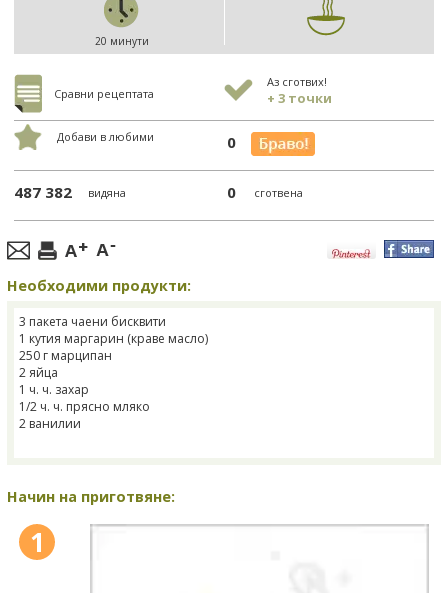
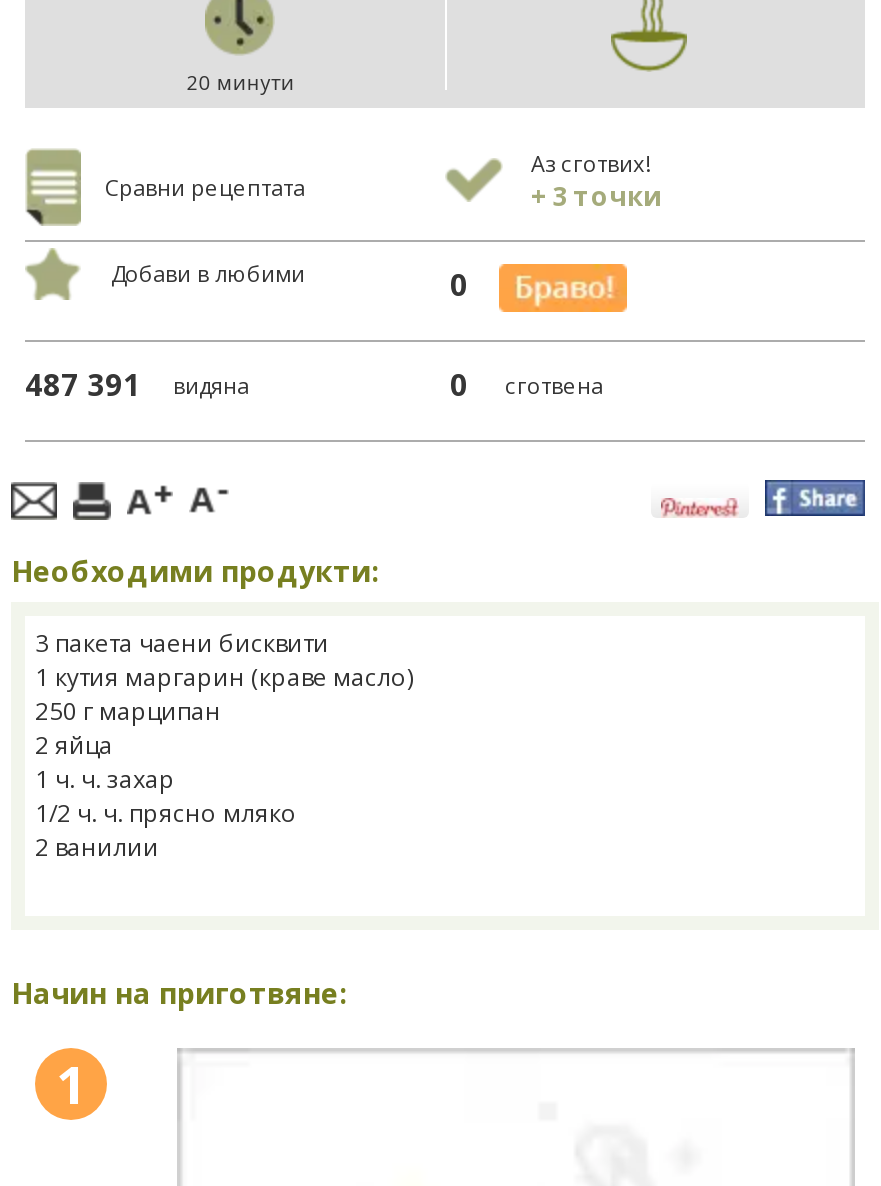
[14,182,126,202] 487 382 видяна -> [25,364,249,404] 487 391 видяна

